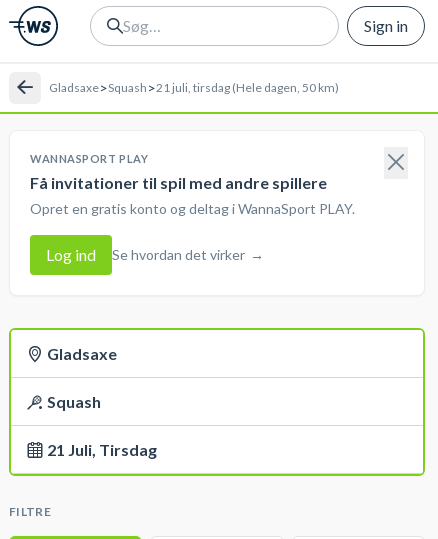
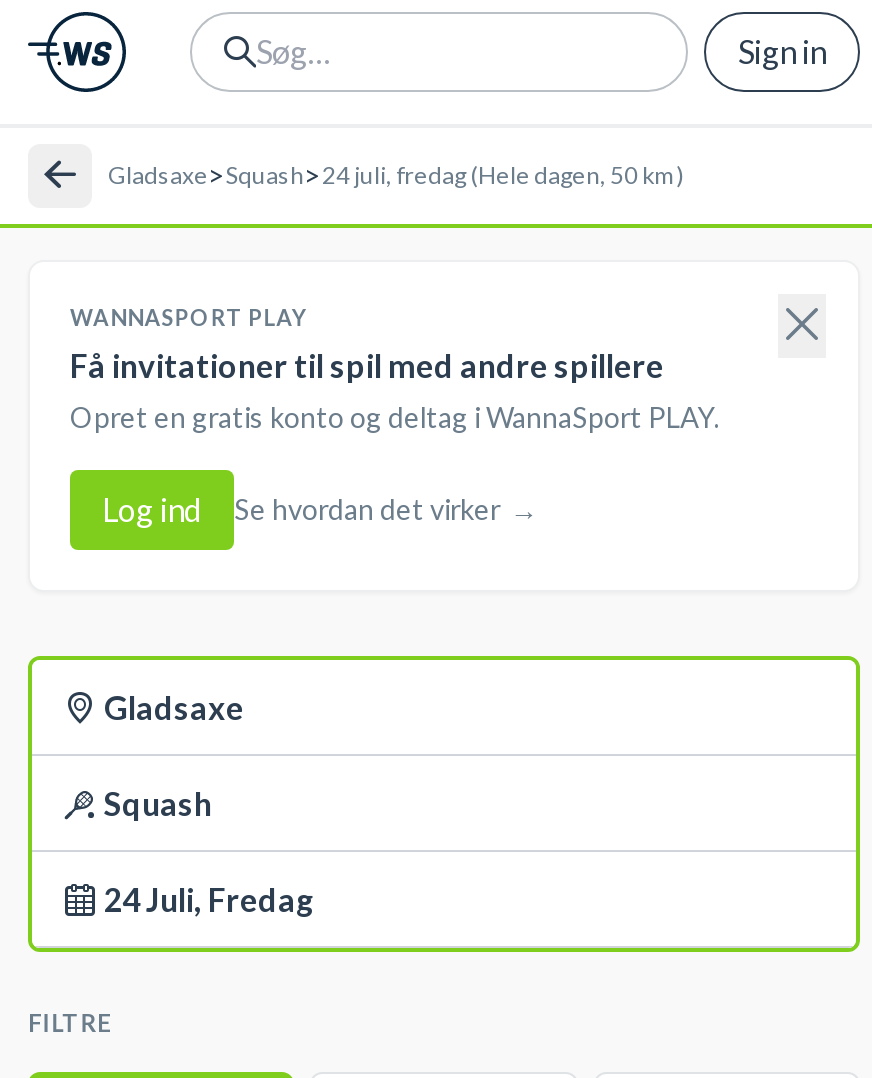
[49,78,339,95] Gladsaxe>Squash>21 juli, tirsdag (Hele dagen, 50 km) -> [108,157,684,191] Gladsaxe>Squash>24 juli, fredag (Hele dagen, 50 km)
[47,439,157,458] 21 Juli, Tirsdag -> [104,879,314,917] 24 Juli, Fredag

